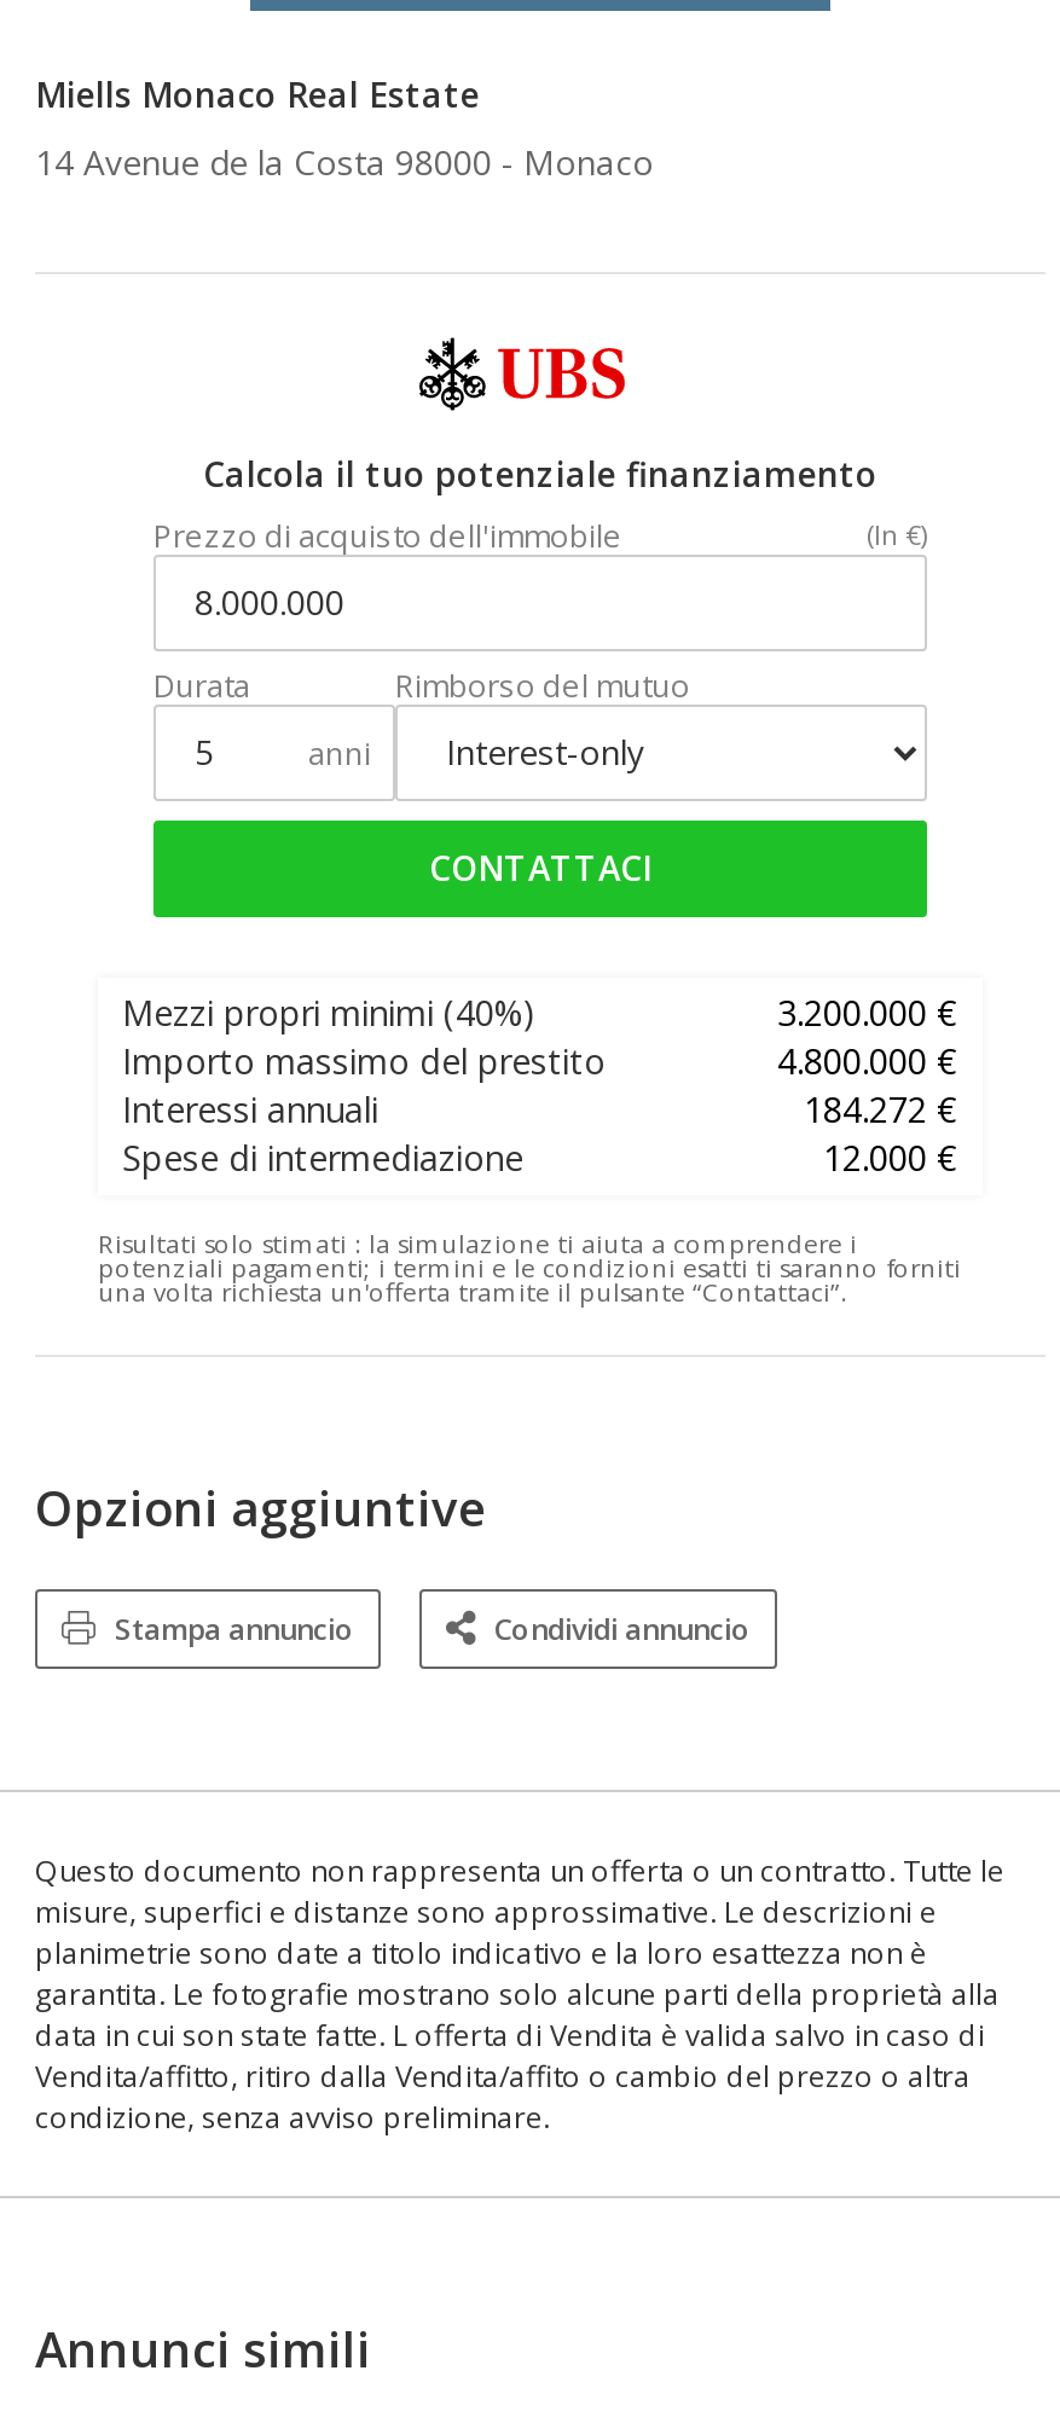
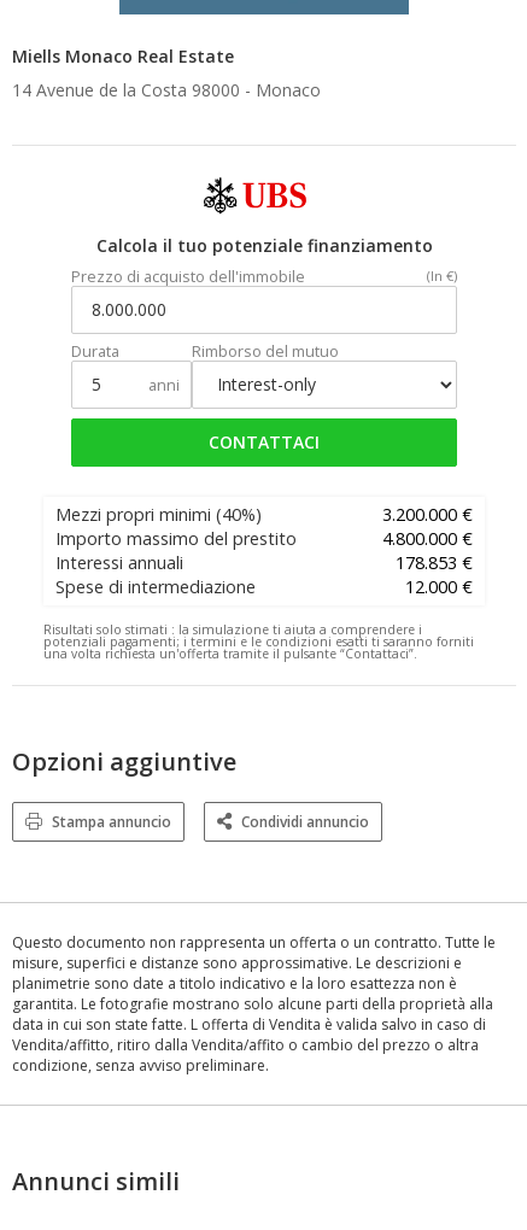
[804,1086,958,1132] 184.272 € -> [396,551,473,574] 178.853 €

